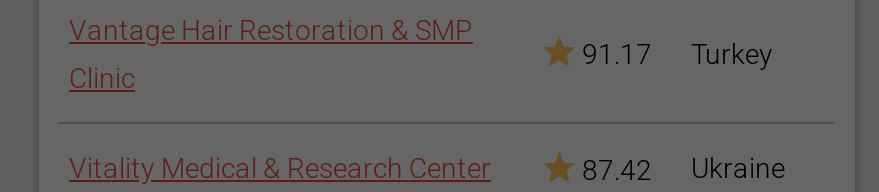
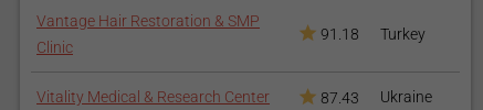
[582,38,773,70] 91.17 Turkey -> [320,26,426,43] 91.18 Turkey
[582,152,785,186] 87.42 Ukraine -> [320,88,432,107] 87.43 Ukraine

